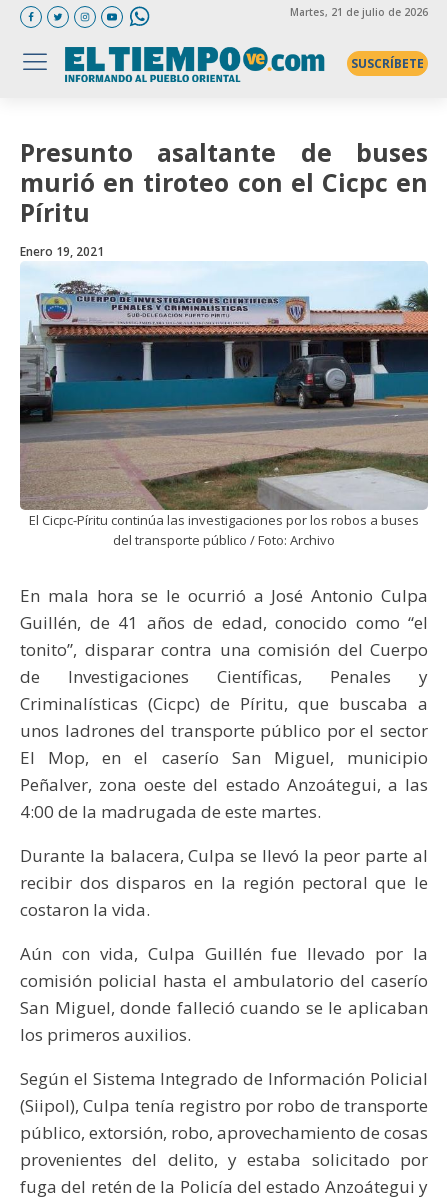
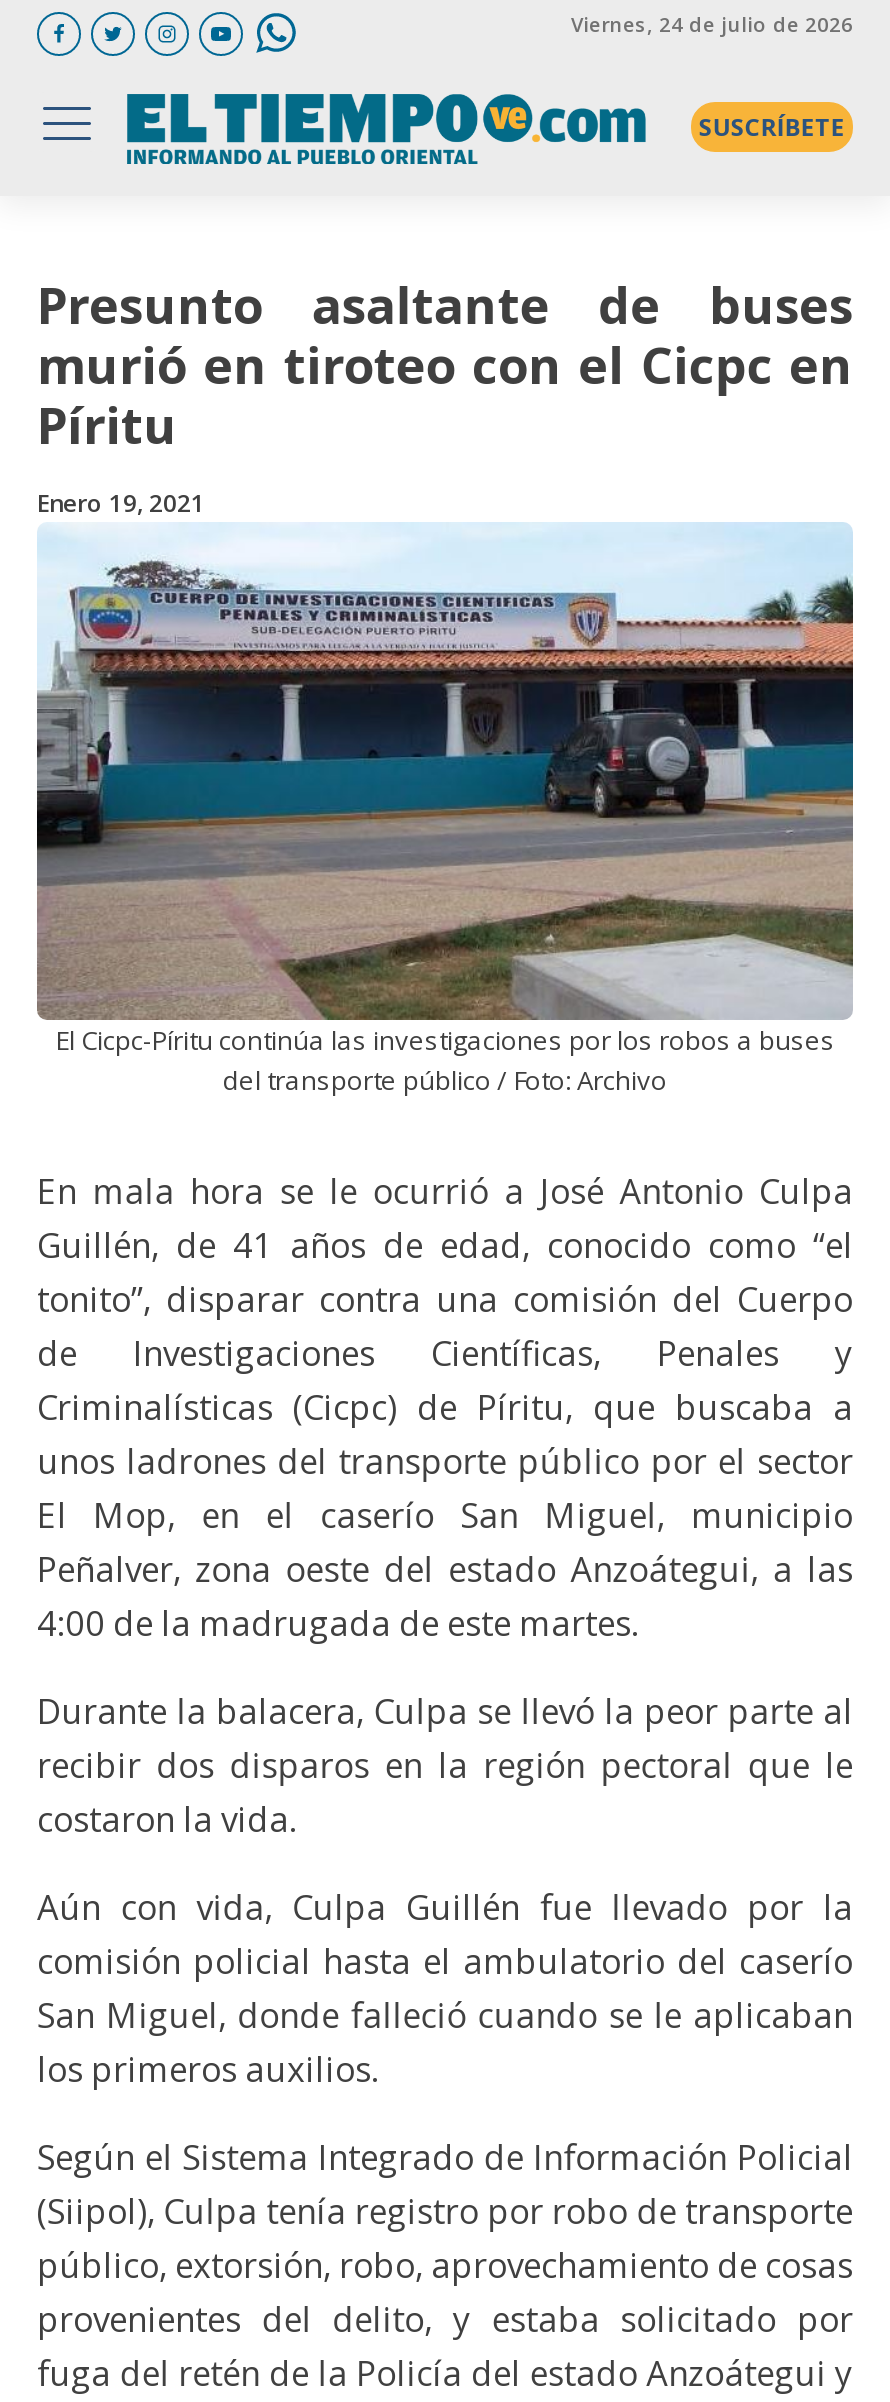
[290,4,428,18] Martes, 21 de julio de 2026 -> [571,9,853,37] Viernes, 24 de julio de 2026

